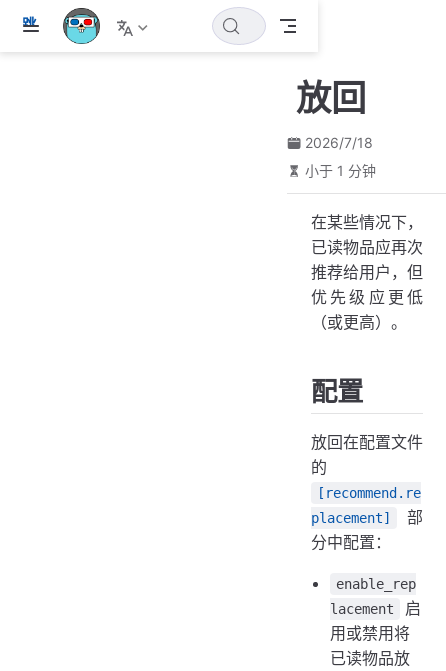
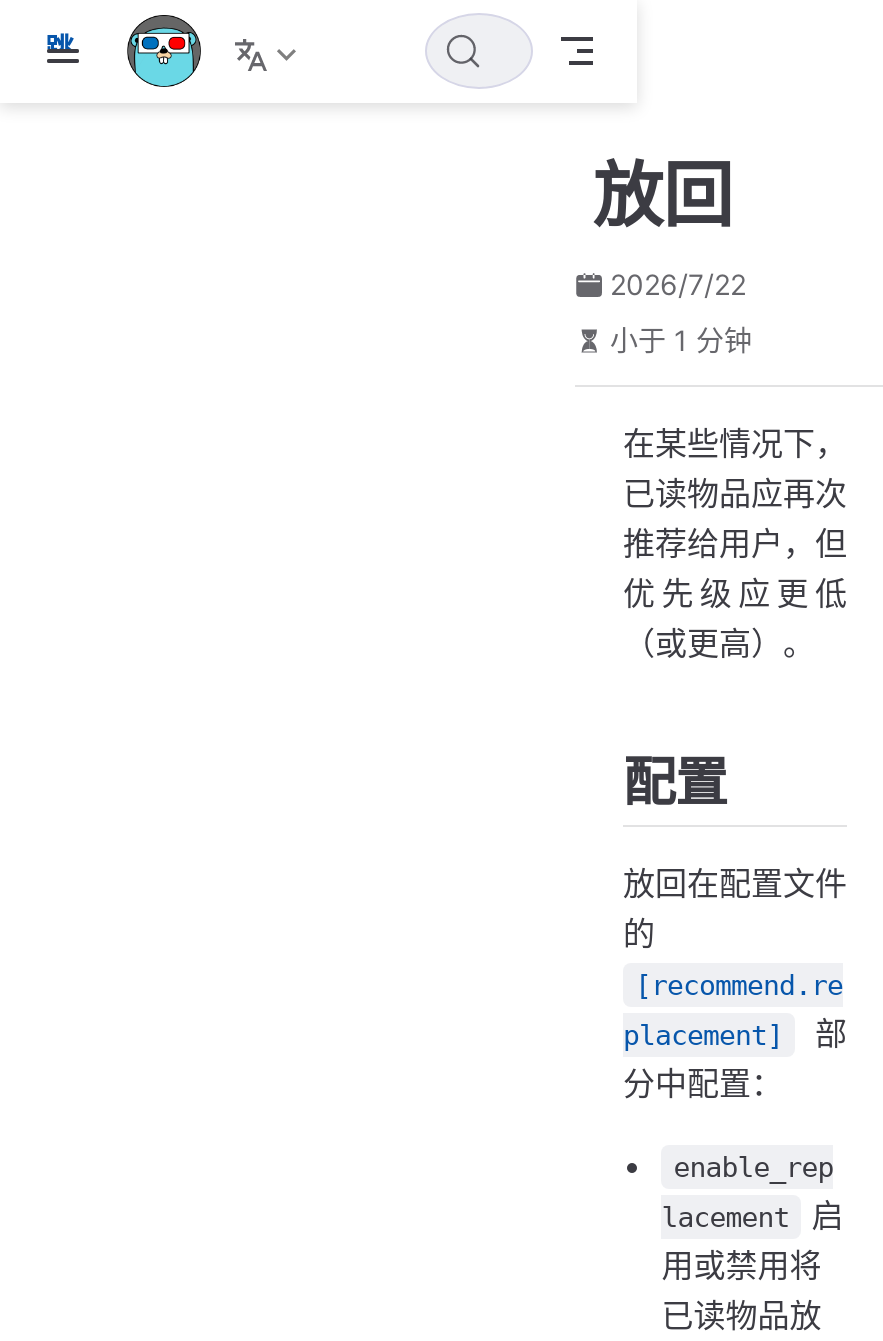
[304,134,372,151] 2026/7/18 -> [610,267,746,301] 2026/7/22

